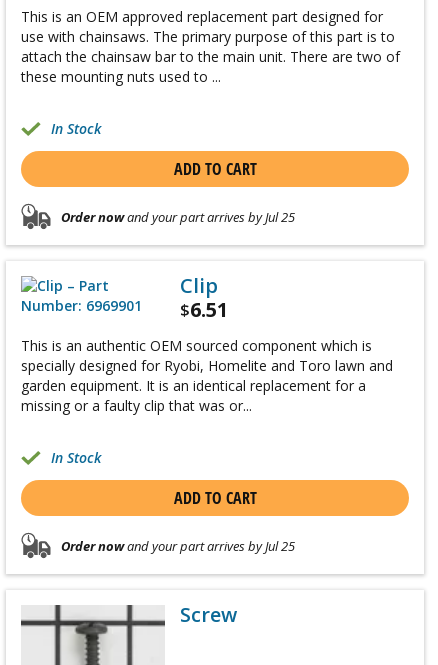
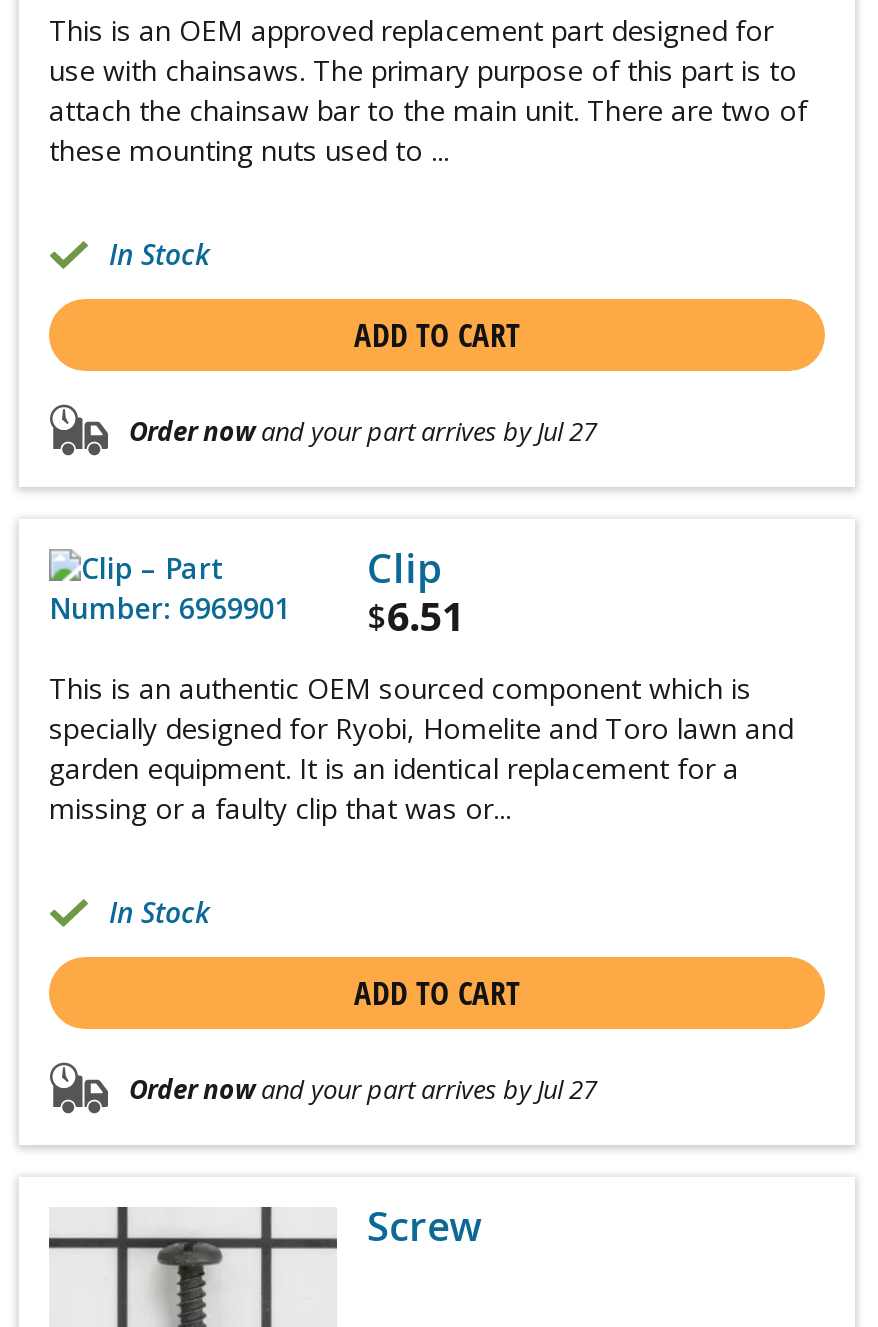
[61,208,295,226] Order nowand your part arrives by Jul 25 -> [129,413,597,449] Order nowand your part arrives by Jul 27
[61,537,295,555] Order nowand your part arrives by Jul 25 -> [129,1071,597,1107] Order nowand your part arrives by Jul 27

